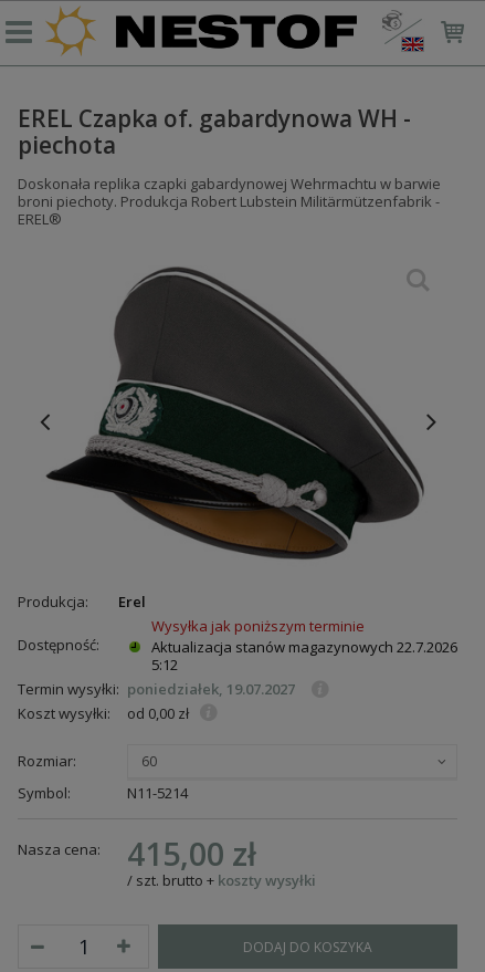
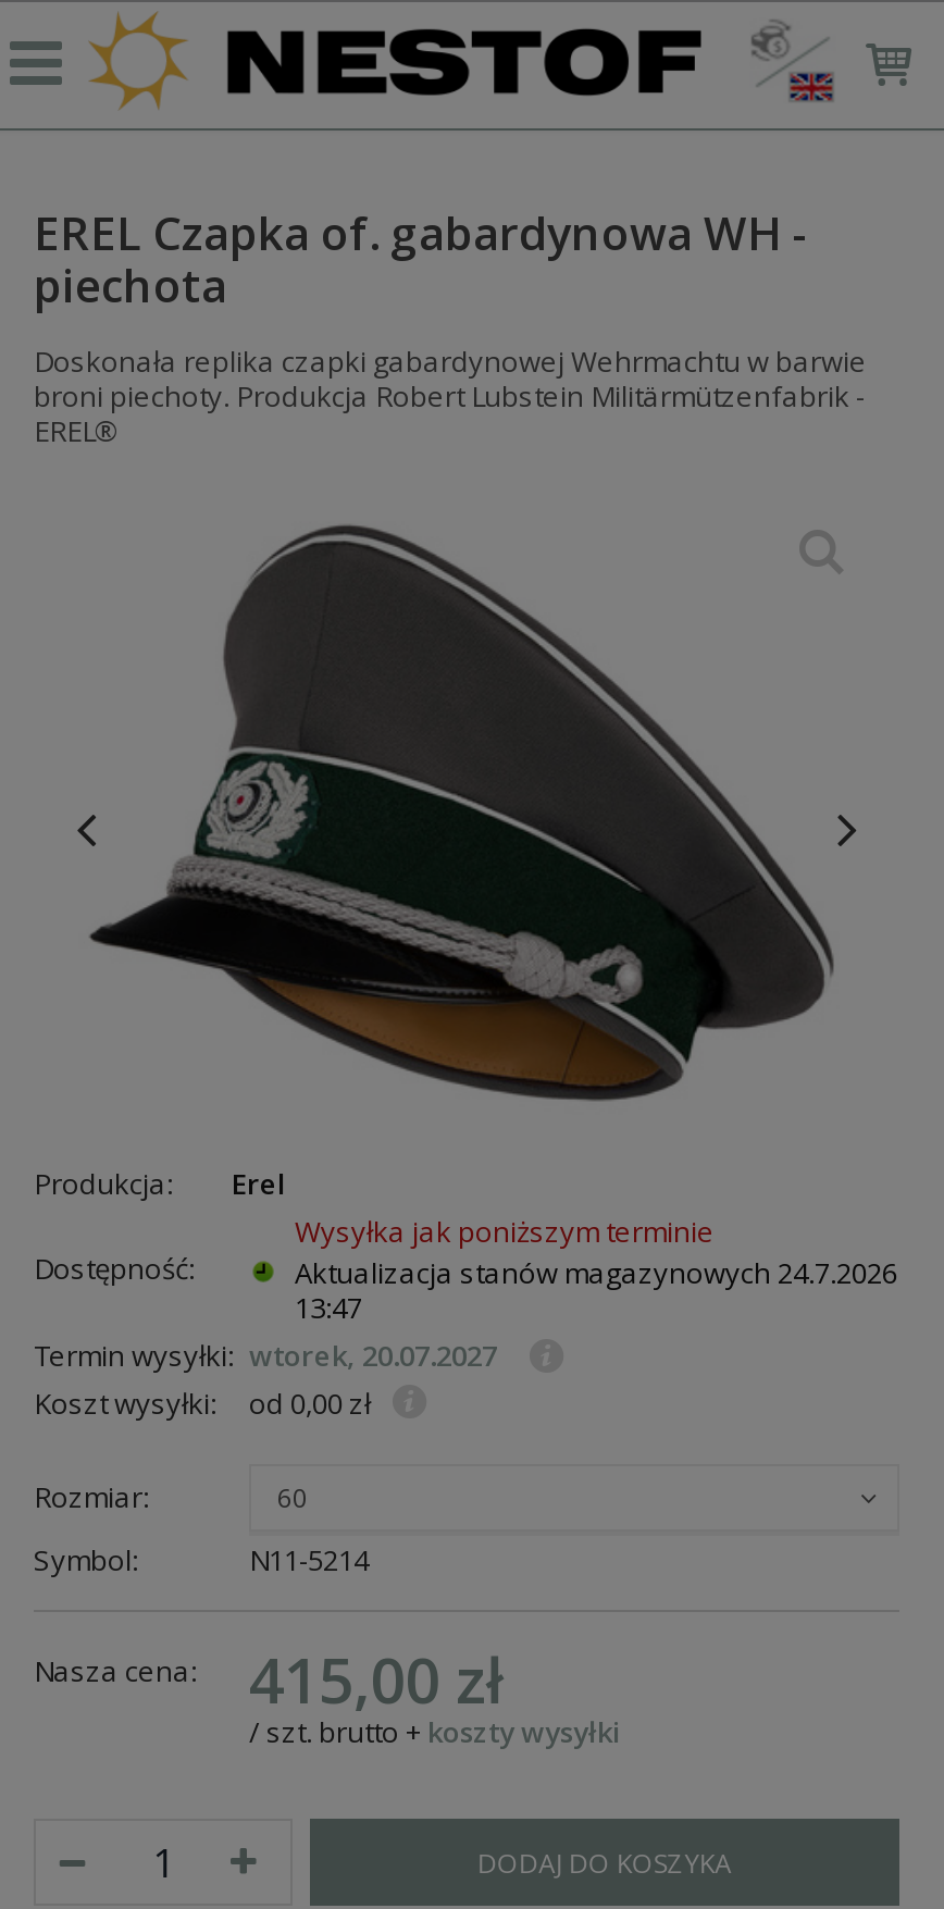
[151,637,457,657] Aktualizacja stanów magazynowych 22.7.2026 -> [295,1253,897,1292] Aktualizacja stanów magazynowych 24.7.2026
[151,655,178,675] 5:12 -> [295,1288,362,1327] 13:47
[18,679,295,699] Termin wysyłki: poniedziałek, 19.07.2027 -> [34,1336,497,1375] Termin wysyłki: wtorek, 20.07.2027

